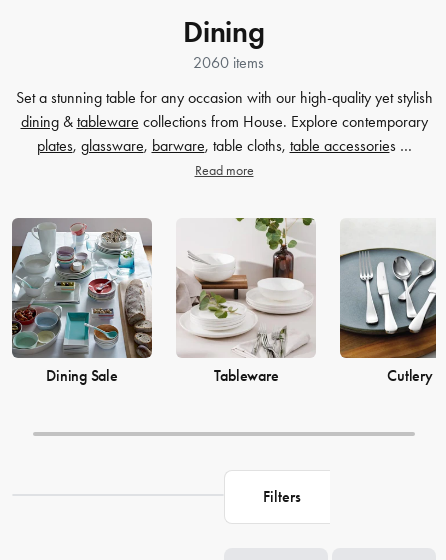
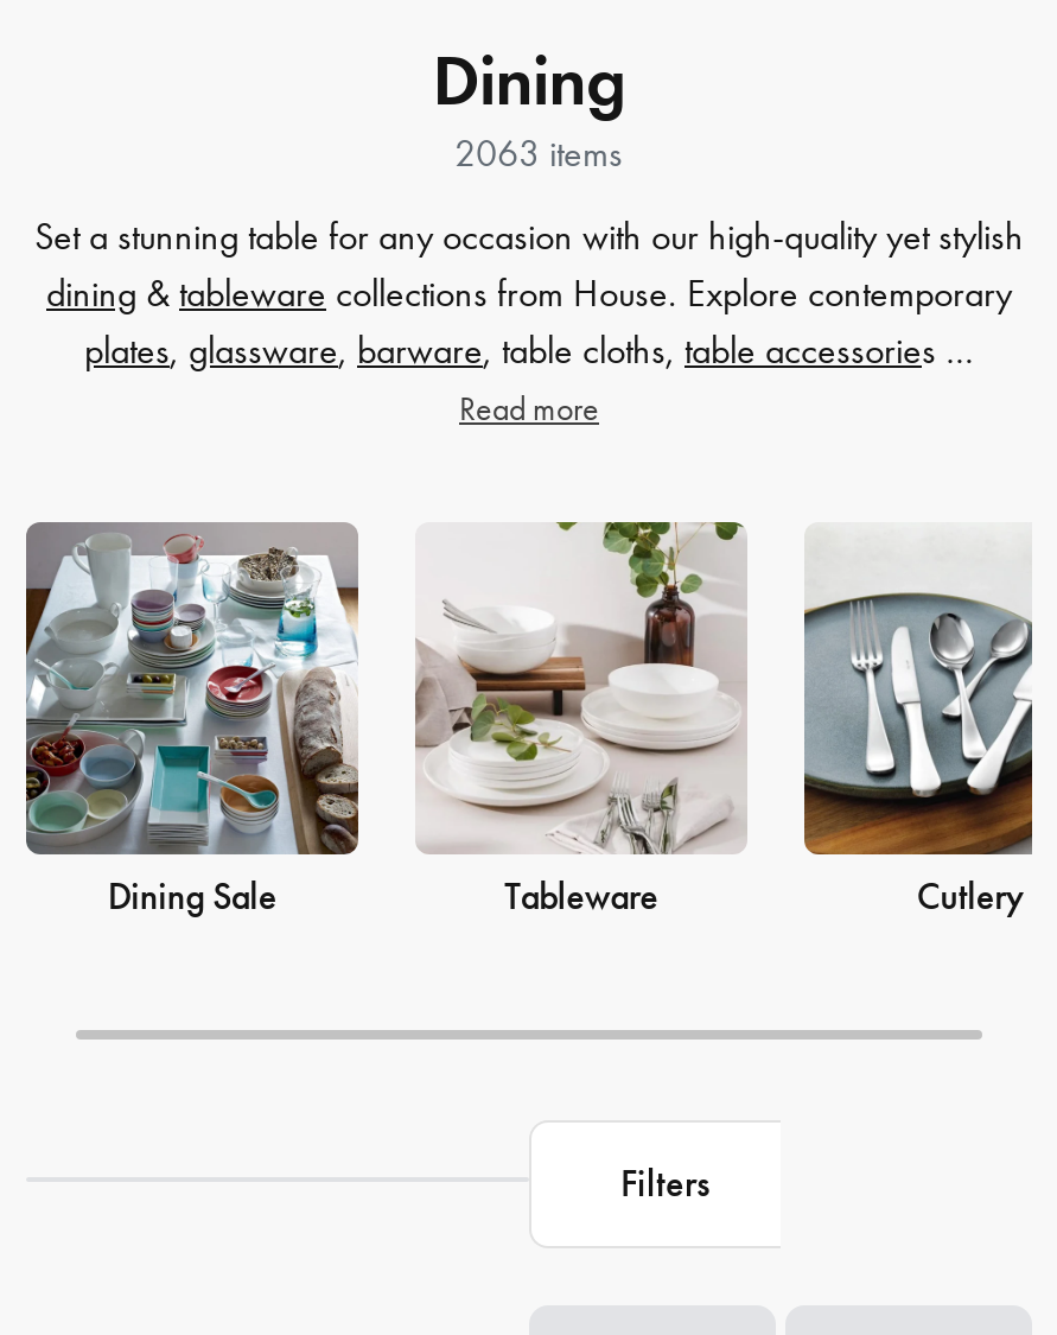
[192,53,263,72] 2060 items -> [454,130,623,175] 2063 items

